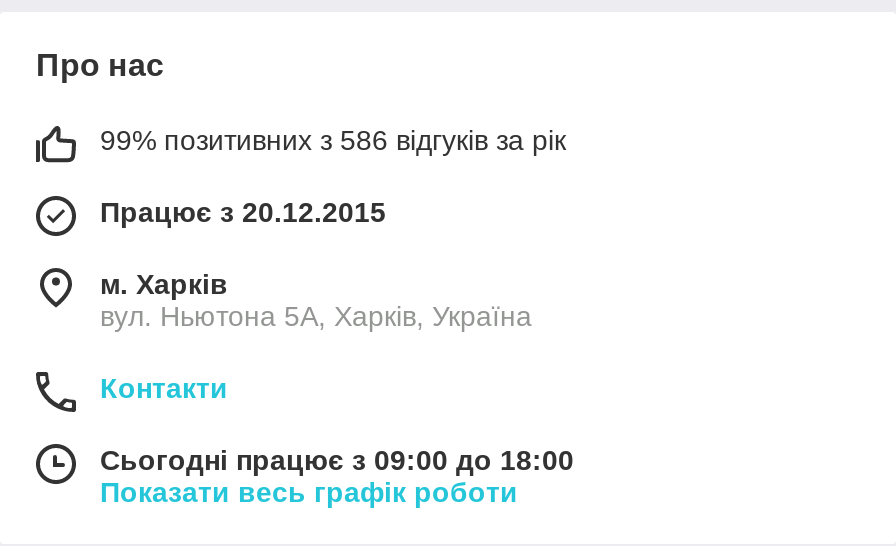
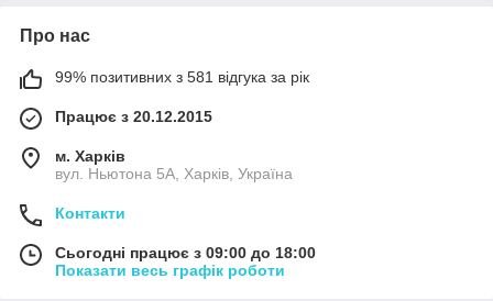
[100,124,566,156] 99% позитивних з 586 відгуків за рік -> [55,68,309,86] 99% позитивних з 581 відгука за рік

